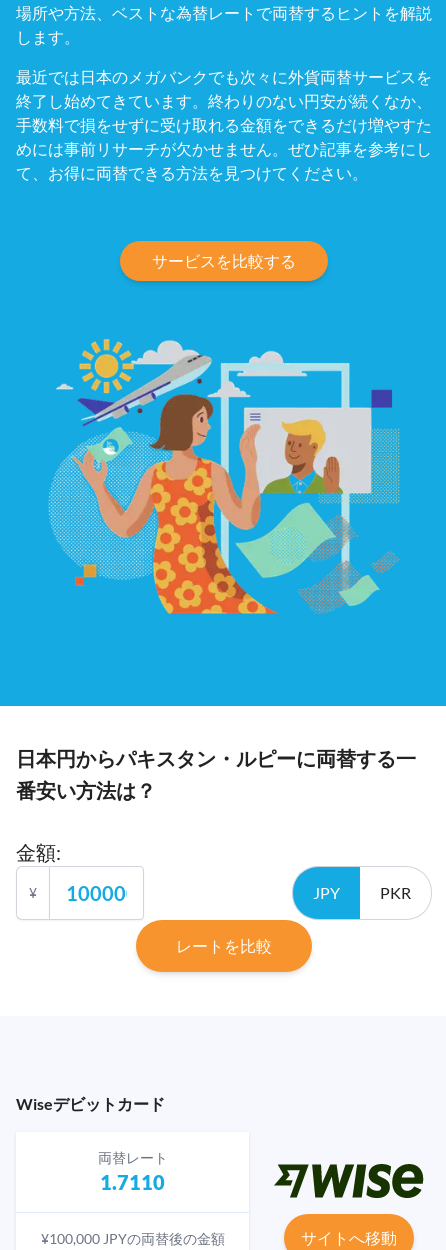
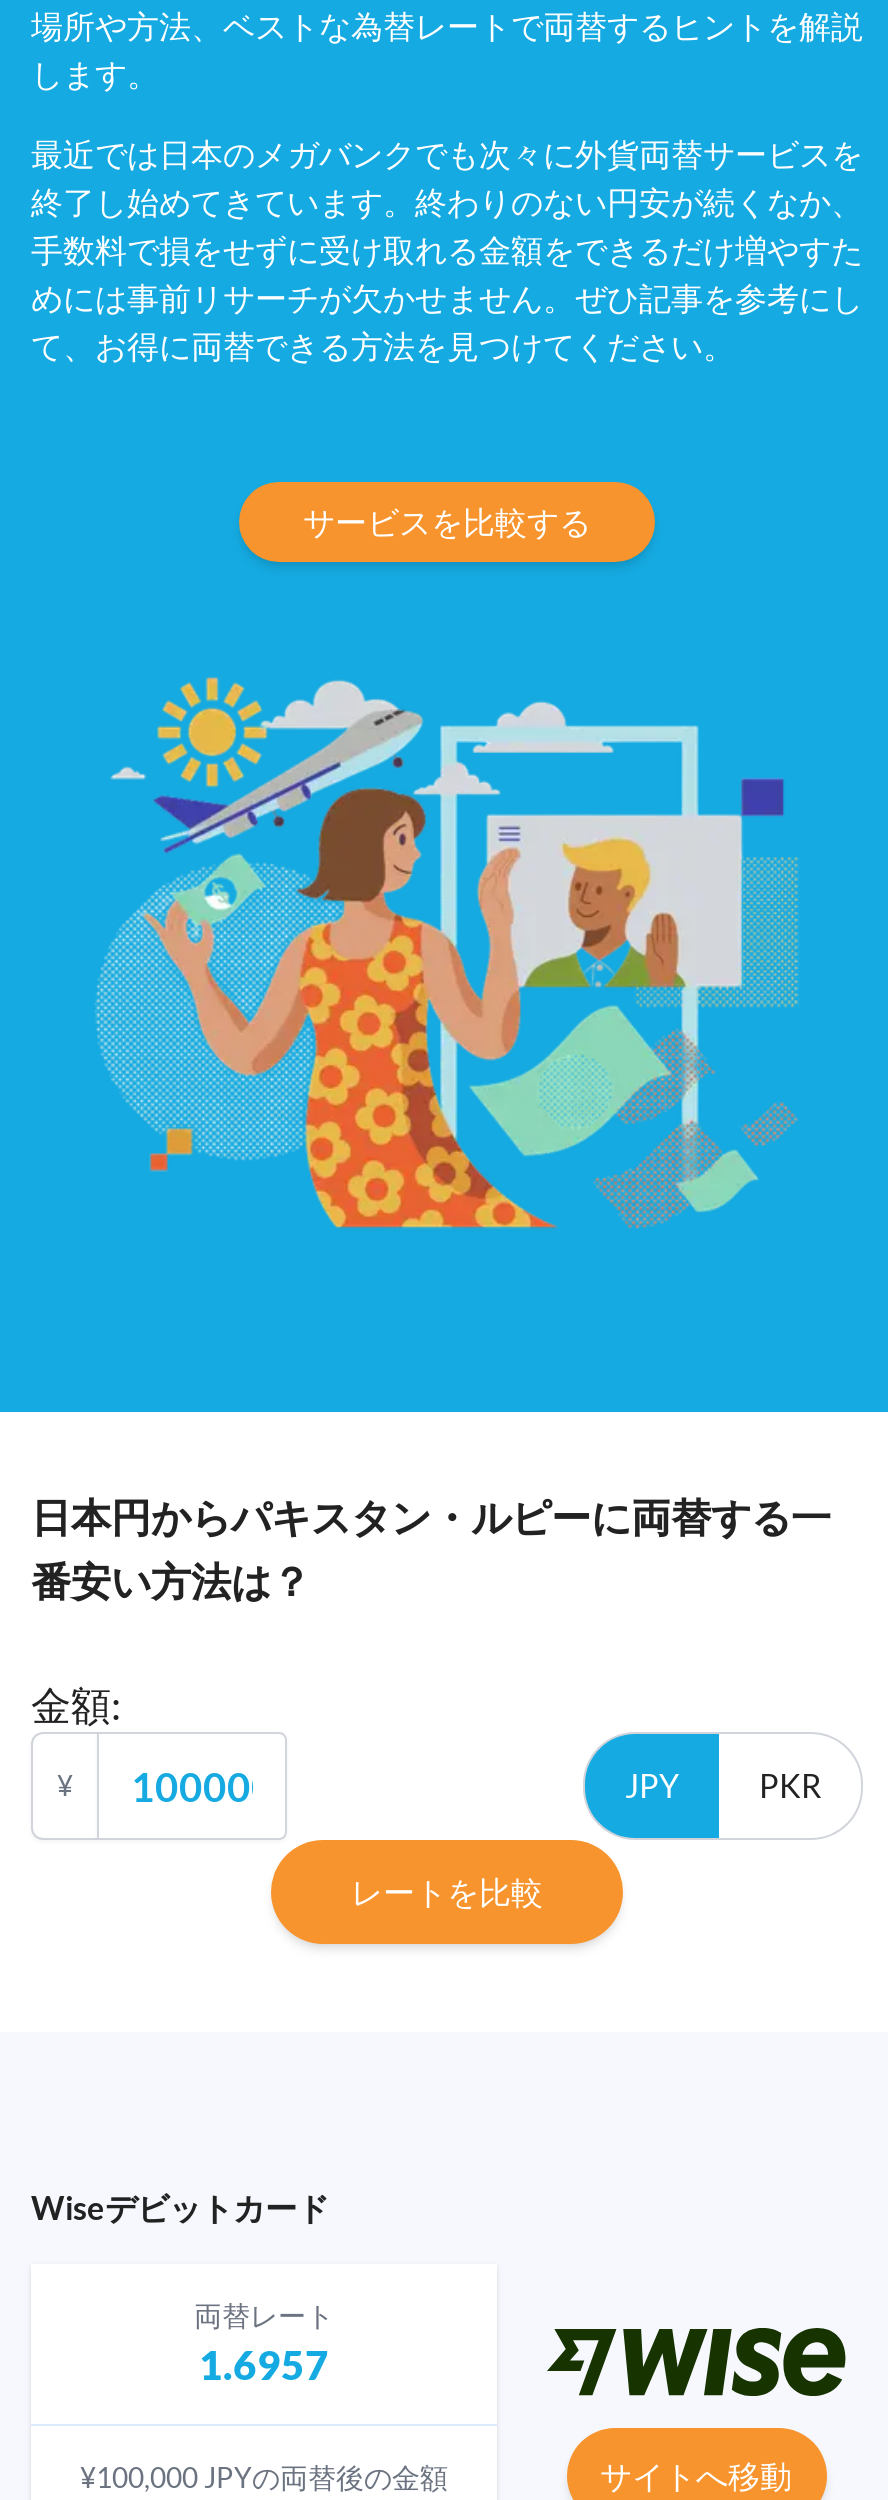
[100,1170,165,1194] 1.7110 -> [199,2340,329,2388] 1.6957

